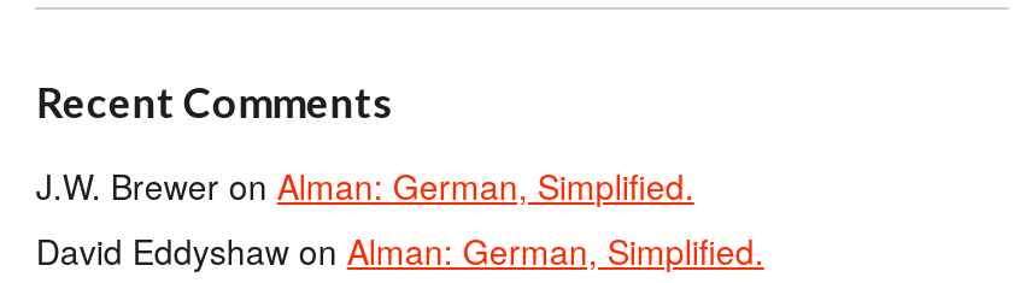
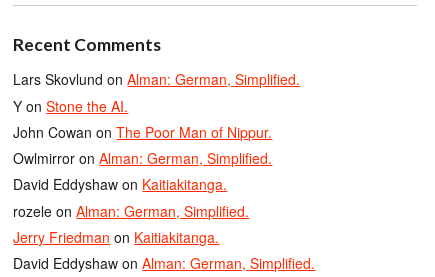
[36,162,694,210] J.W. Brewer on Alman: German, Simplified. -> [13,69,300,247] Lars Skovlund on Alman: German, Simplified. | Y on Stone the AI. | John Cowan on The Poor Man of Nippur. | Owlmirror on Alman: German, Simplified. | David Eddyshaw on Kaitiakitanga. | rozele on Alman: German, Simplified. | Jerry Friedman on Kaitiakitanga.

